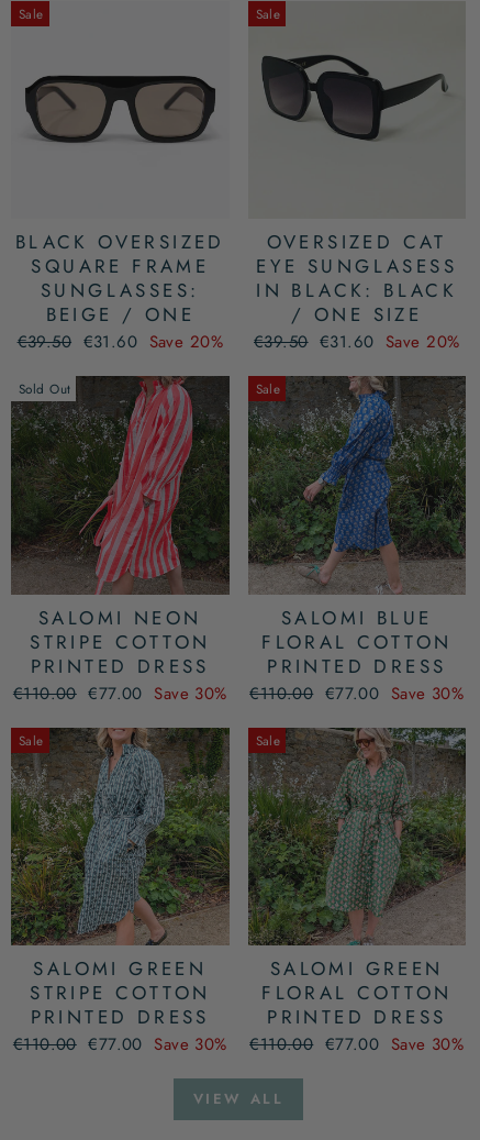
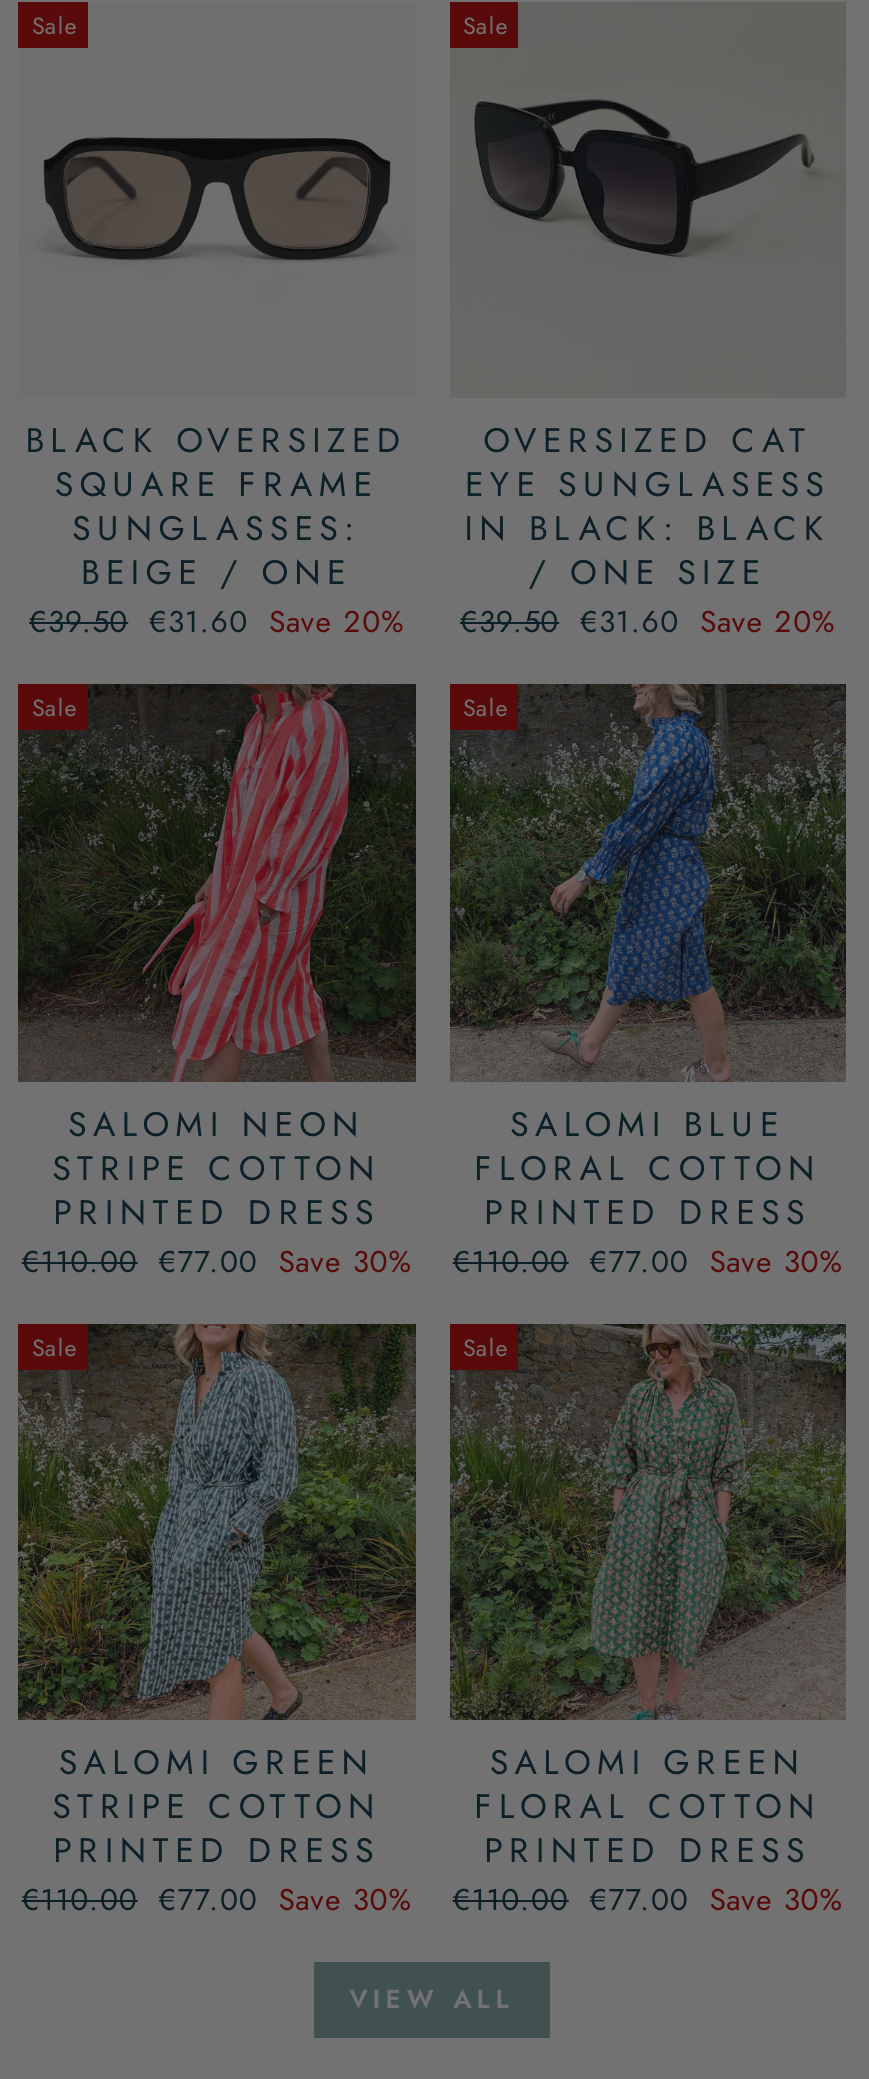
[19,379,71,398] Sold Out -> [32,690,77,724] Sale

